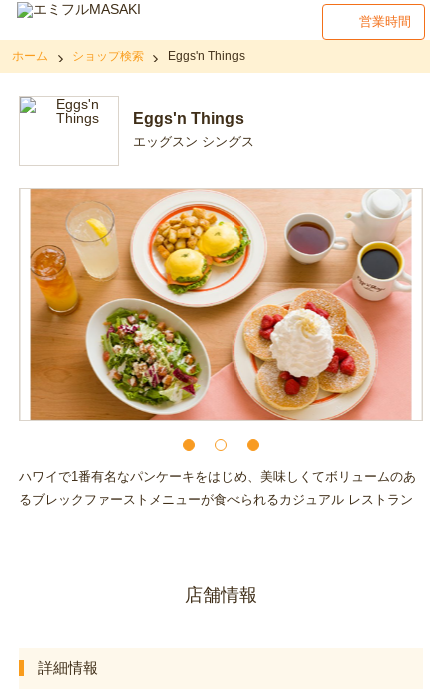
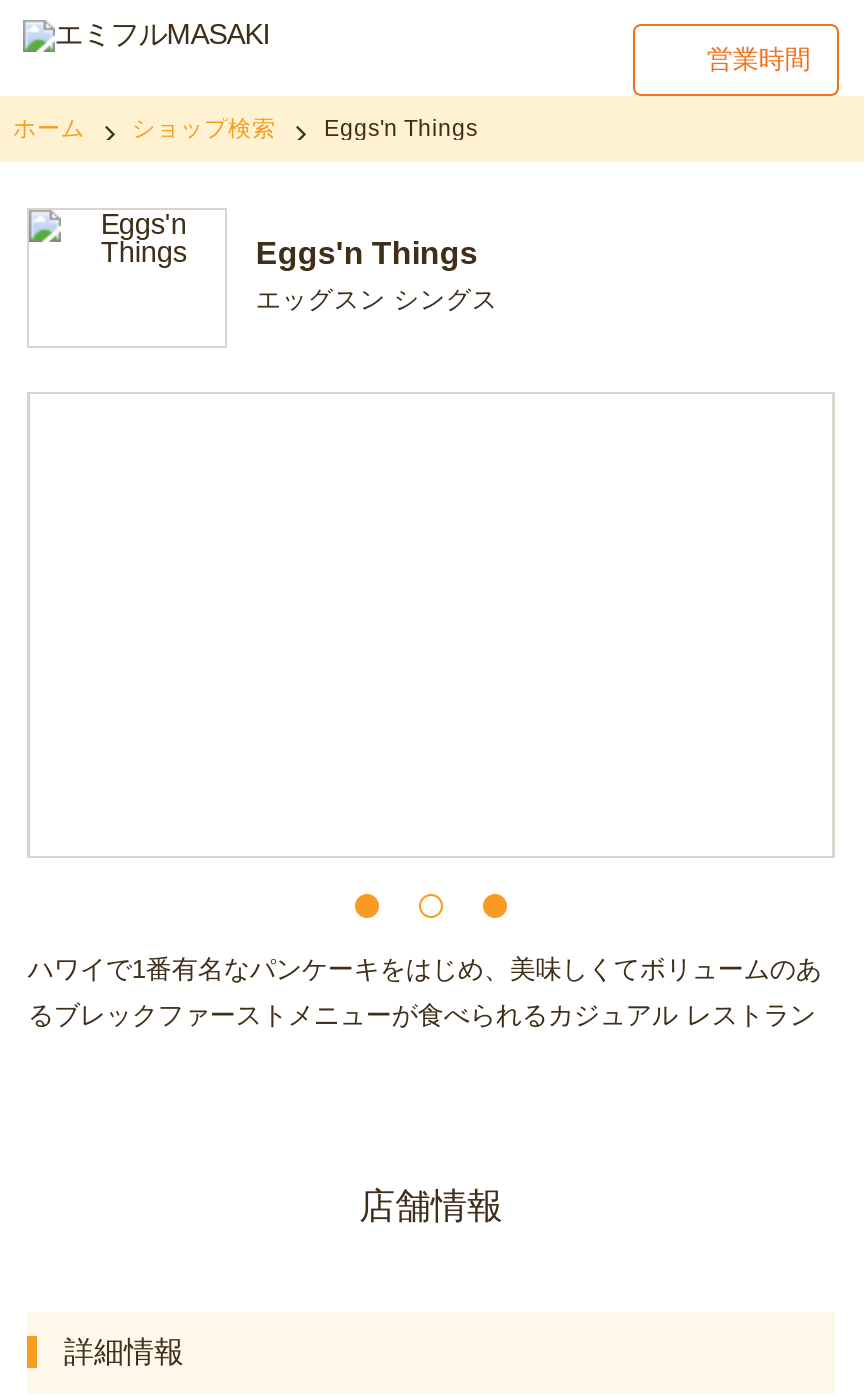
[29,188,412,421] [image] -> none

